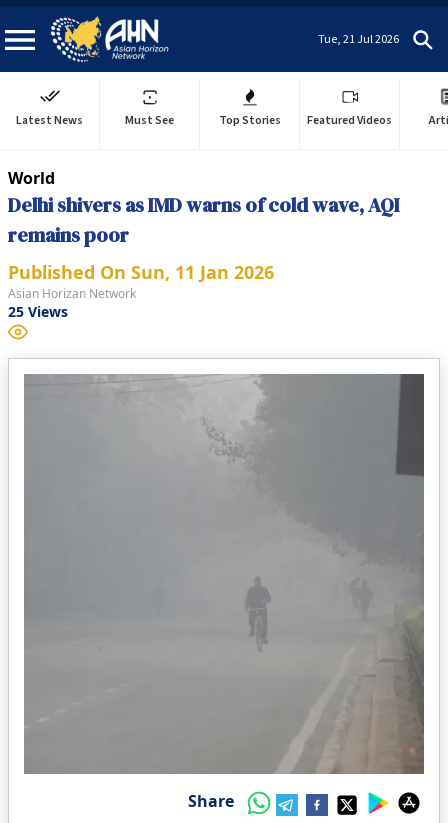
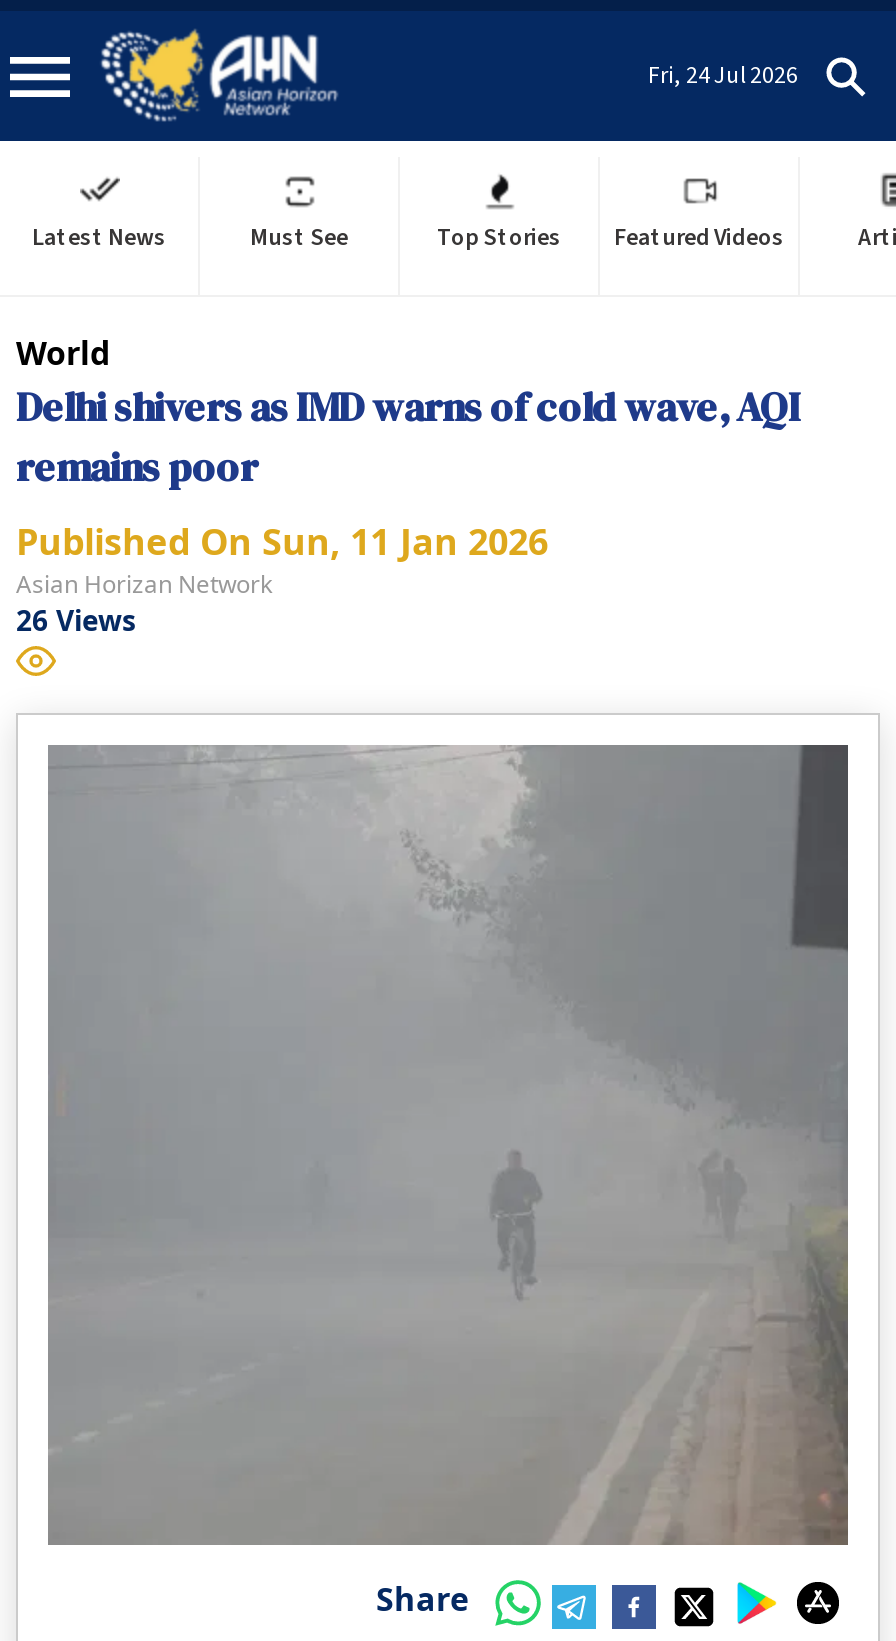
[318,30,399,47] Tue, 21 Jul 2026 -> [648,58,798,92] Fri, 24 Jul 2026
[8,302,68,321] 25 Views -> [16,601,136,639] 26 Views

